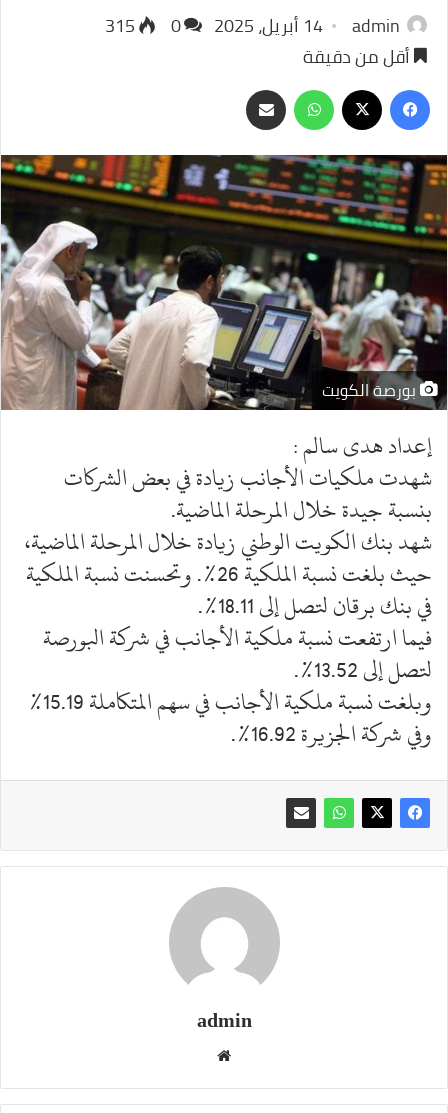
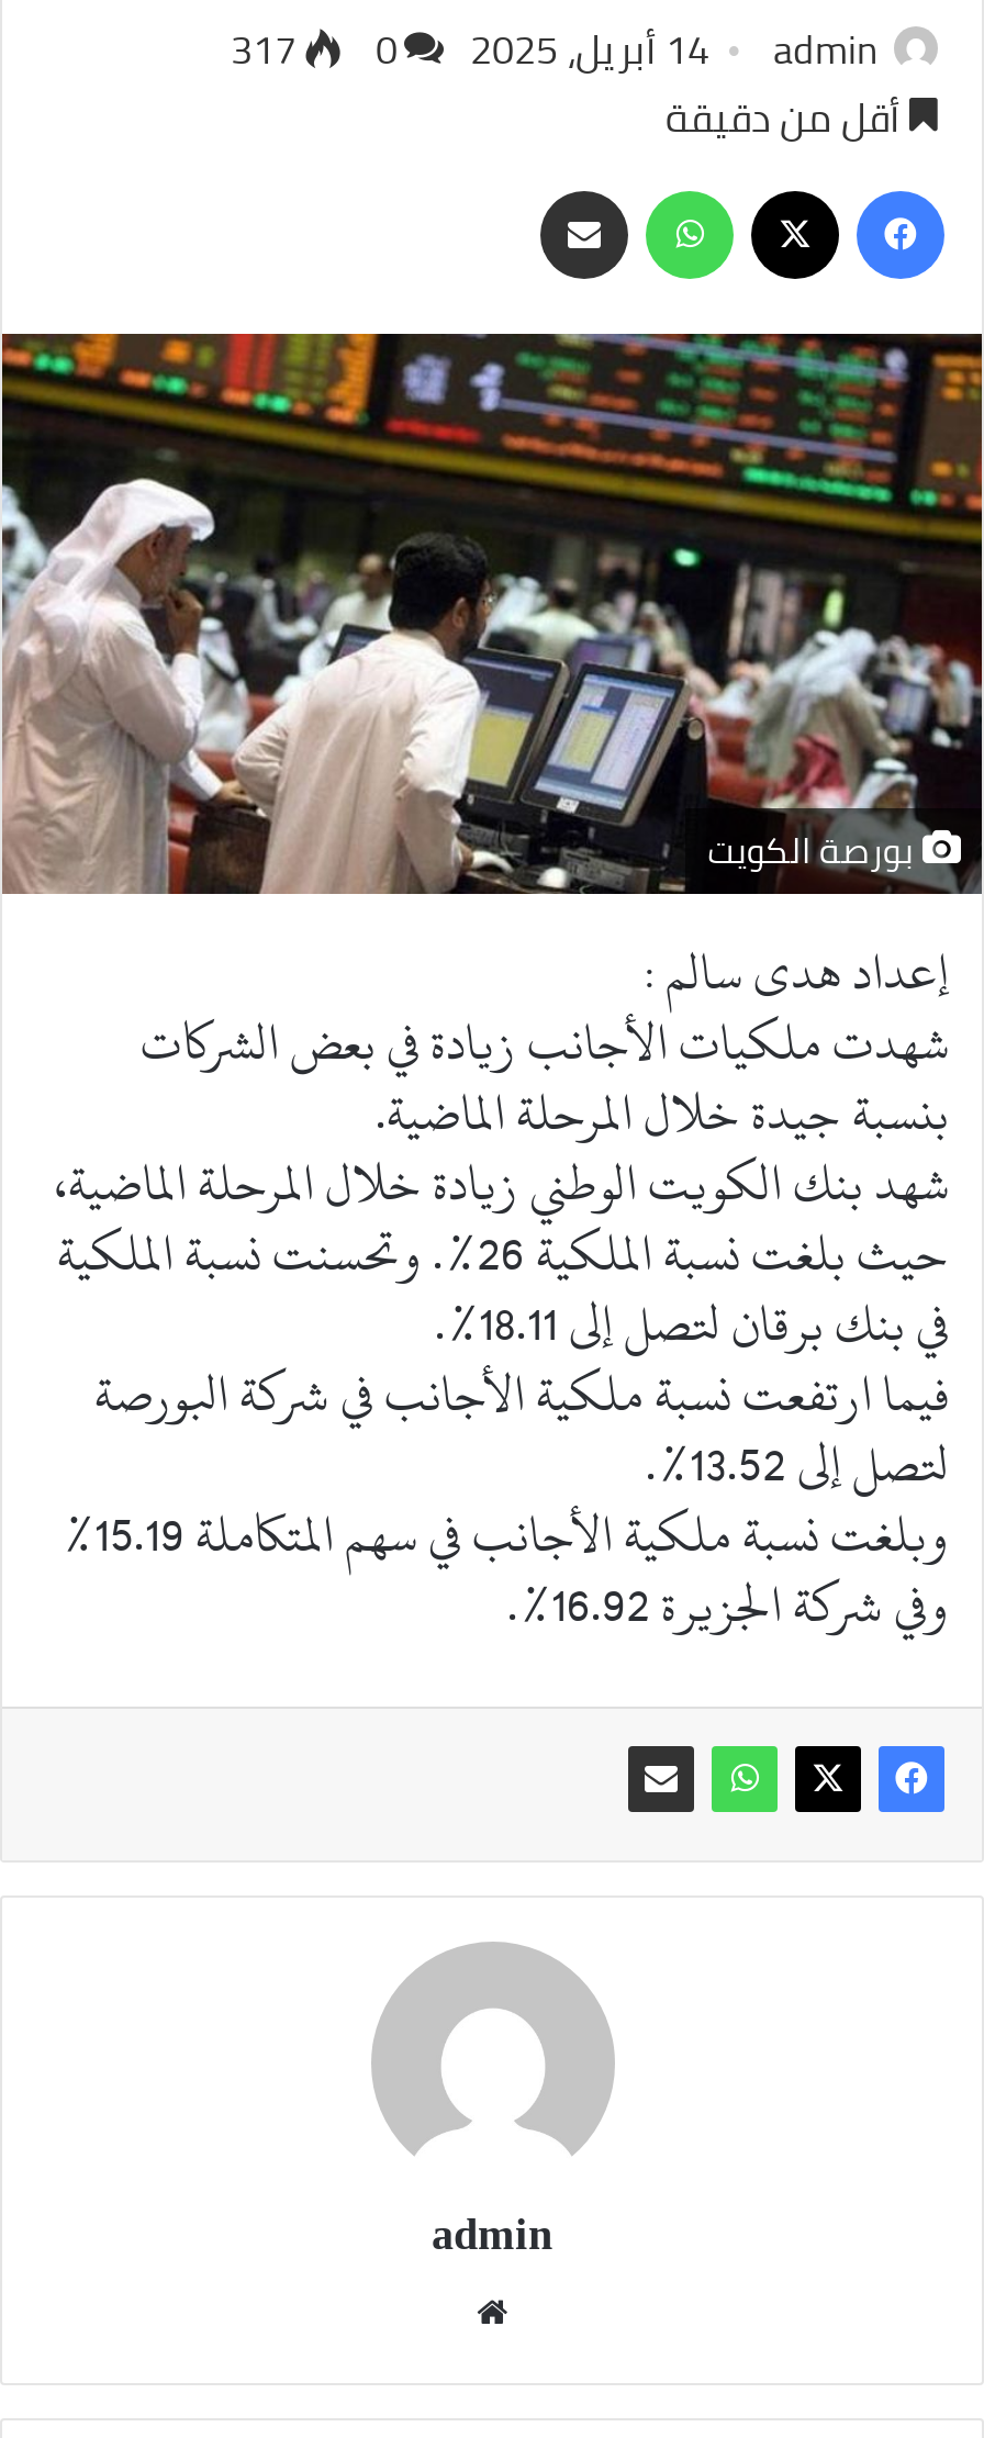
[105,9,135,42] 315 -> [231,13,297,86] 317

